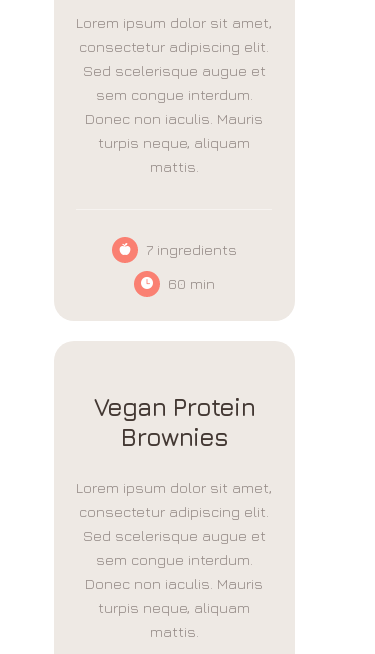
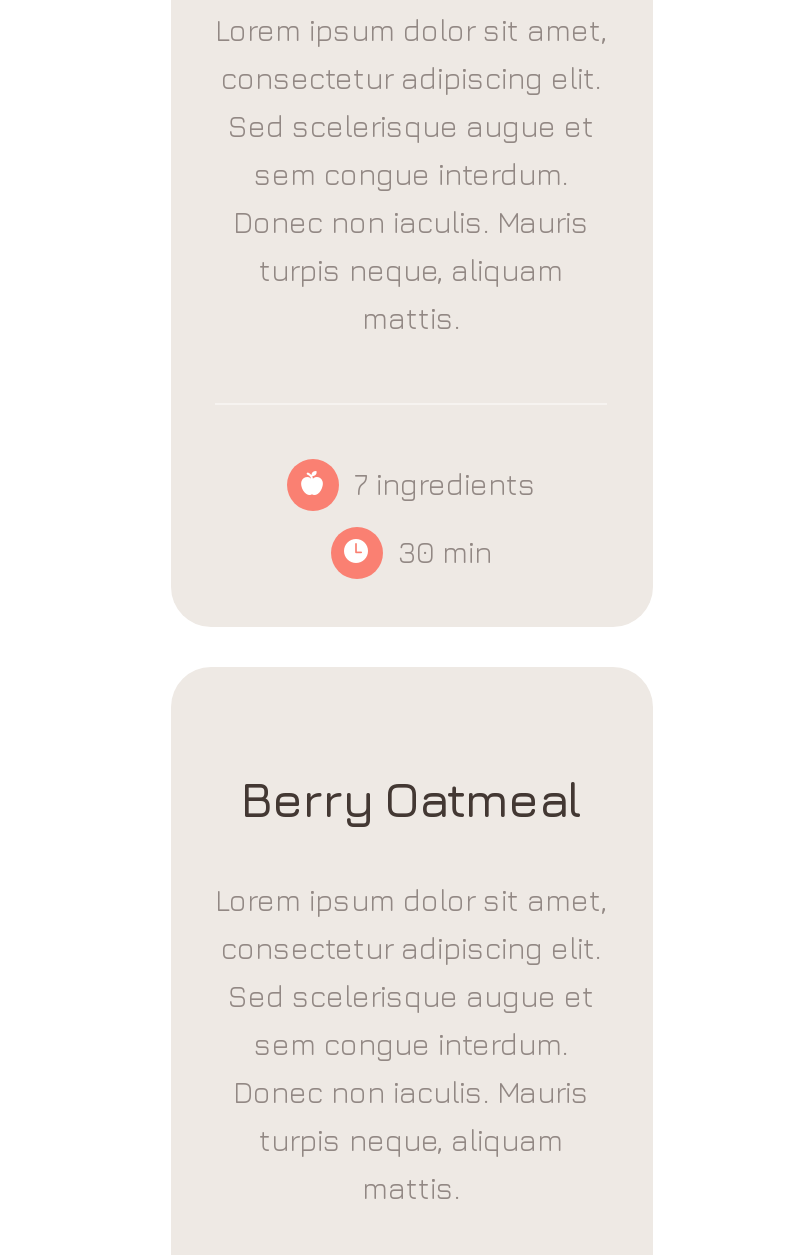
[167,275,214,292] 60 min -> [398,536,492,570] 30 min
[93,392,254,451] Vegan Protein | Brownies -> [240,770,582,828] Berry Oatmeal

